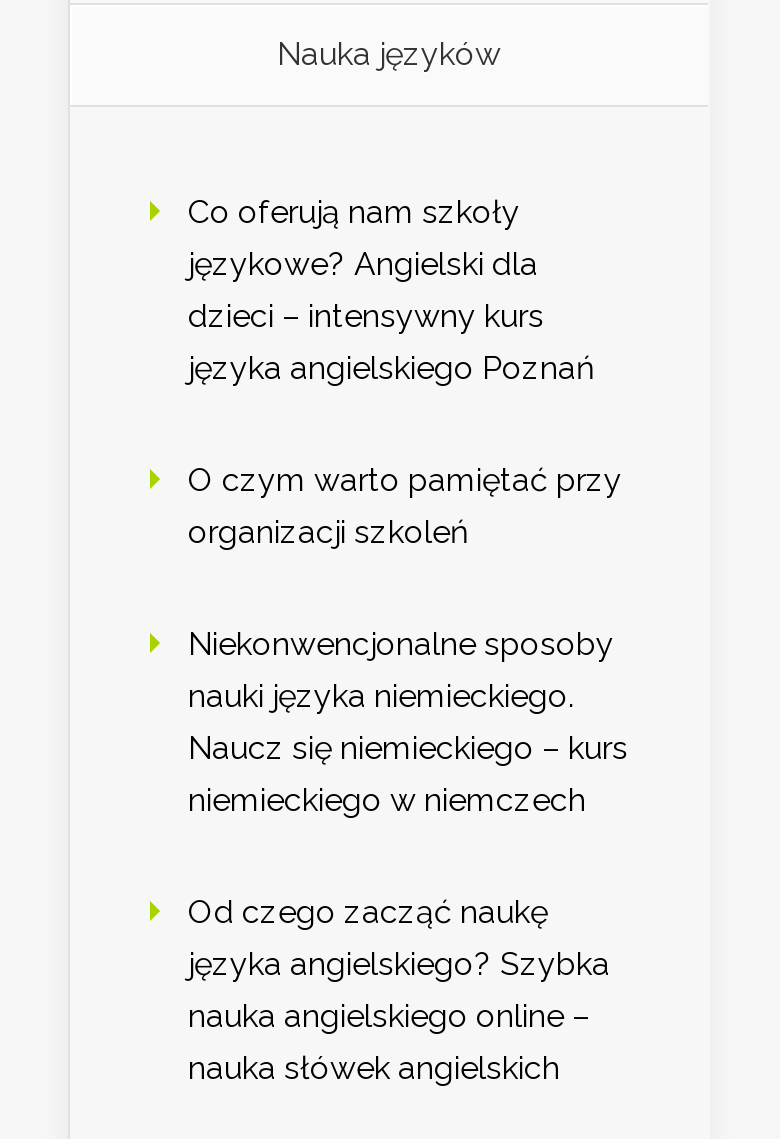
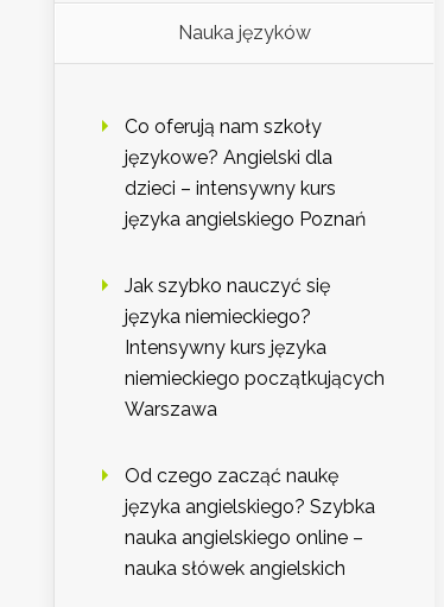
[188,462,628,820] O czym warto pamiętać przy | organizacji szkoleń | Niekonwencjonalne sposoby | nauki języka niemieckiego. | Naucz się niemieckiego – kurs | niemieckiego w niemczech -> [125,275,385,421] Jak szybko nauczyć się | języka niemieckiego? | Intensywny kurs języka | niemieckiego początkujących | Warszawa

